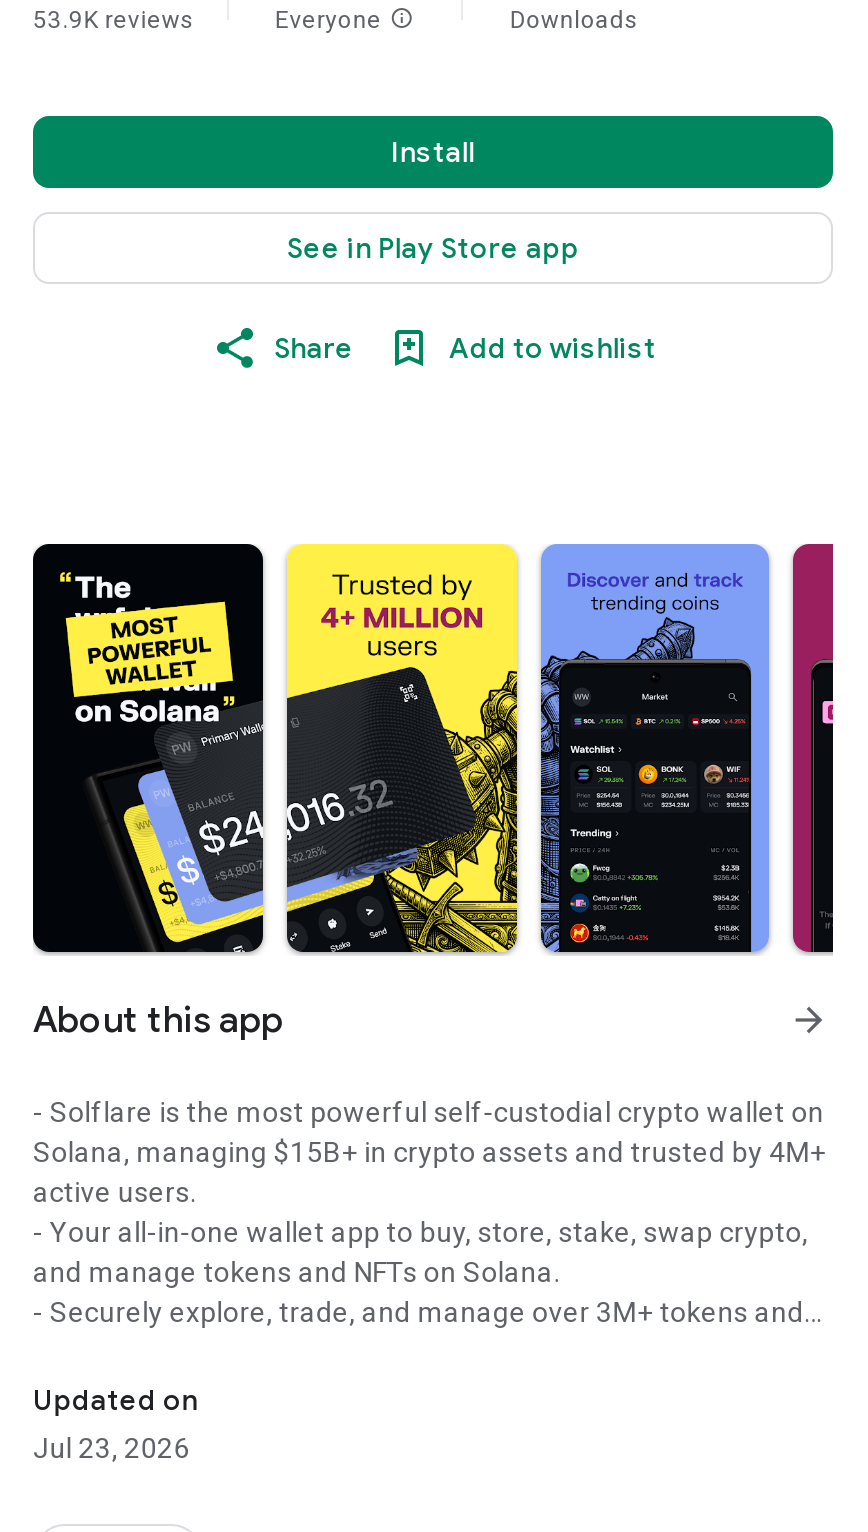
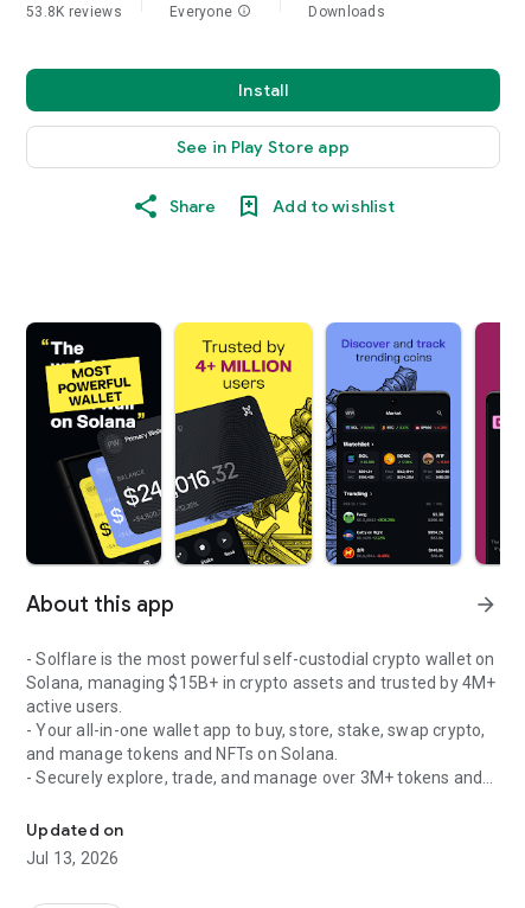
[33,6,195,34] 53.9K reviews -> [26,4,122,20] 53.8K reviews
[33,1432,190,1464] Jul 23, 2026 -> [26,849,119,868] Jul 13, 2026

